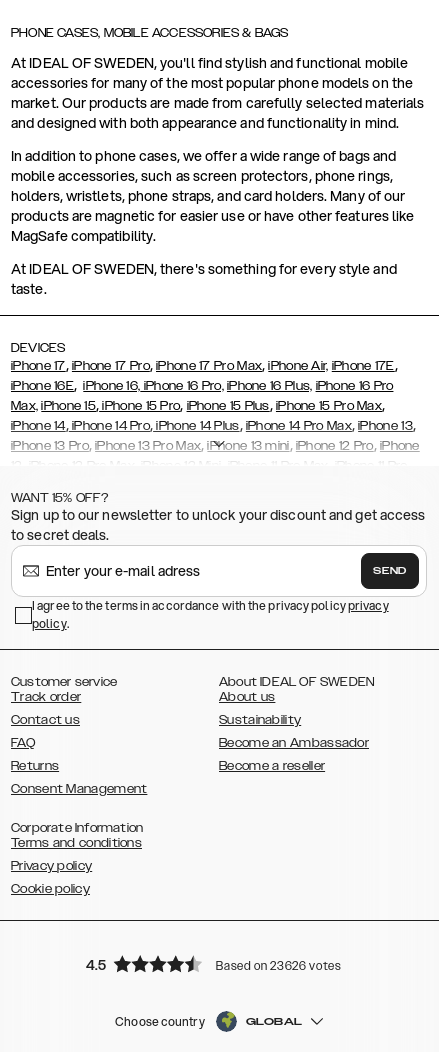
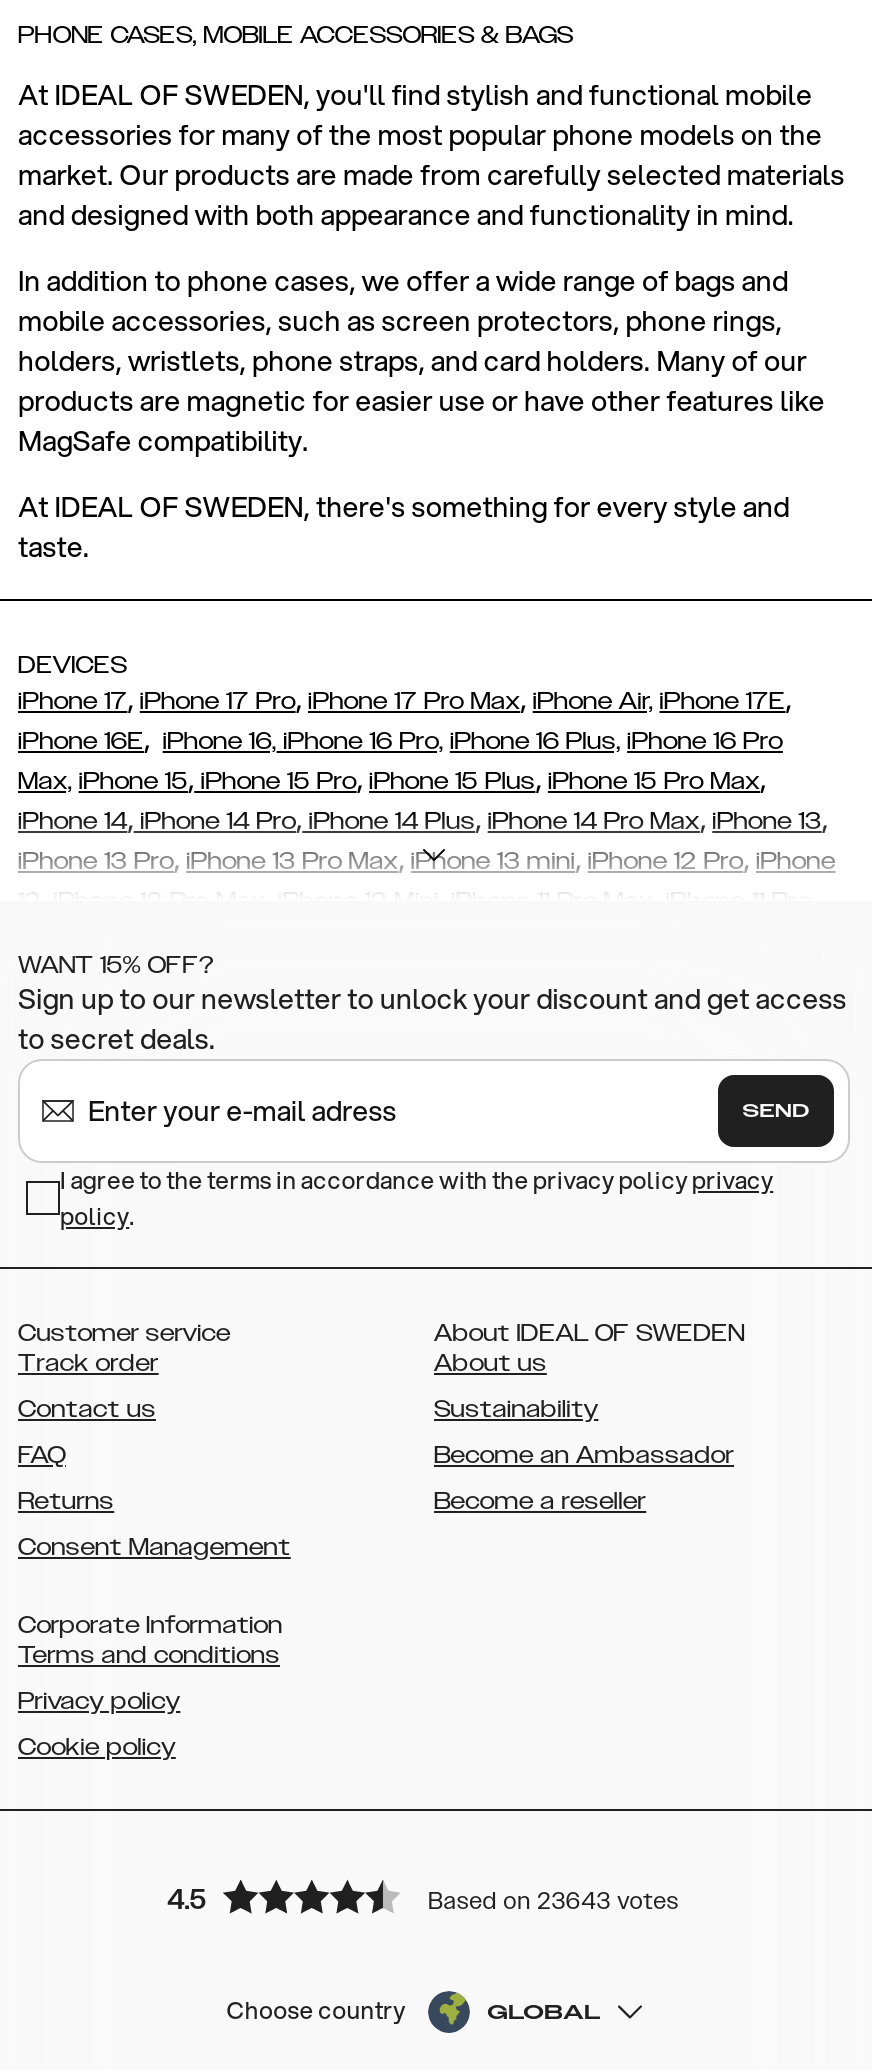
[216,959,341,973] Based on 23626 votes -> [428,1886,679,1913] Based on 23643 votes

